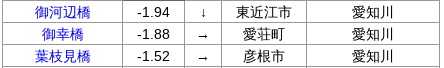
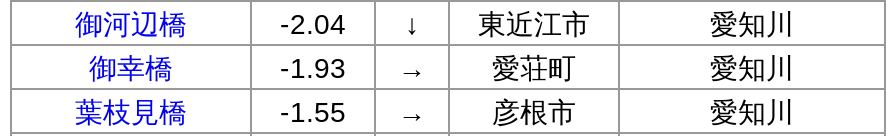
[137,4,170,20] -1.94 -> [280,8,346,40] -2.04
[137,26,170,42] -1.88 -> [280,52,346,84] -1.93
[137,48,170,64] -1.52 -> [280,96,346,128] -1.55

